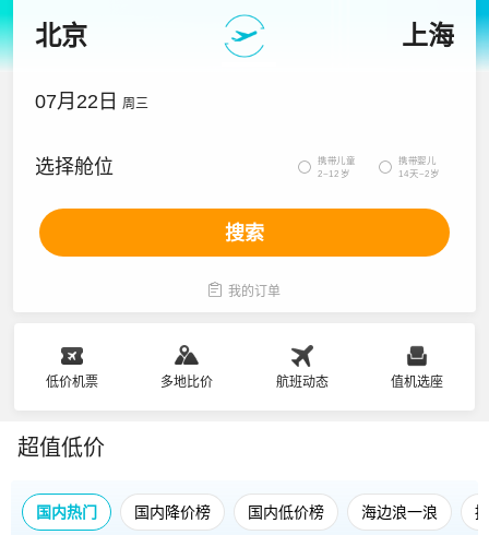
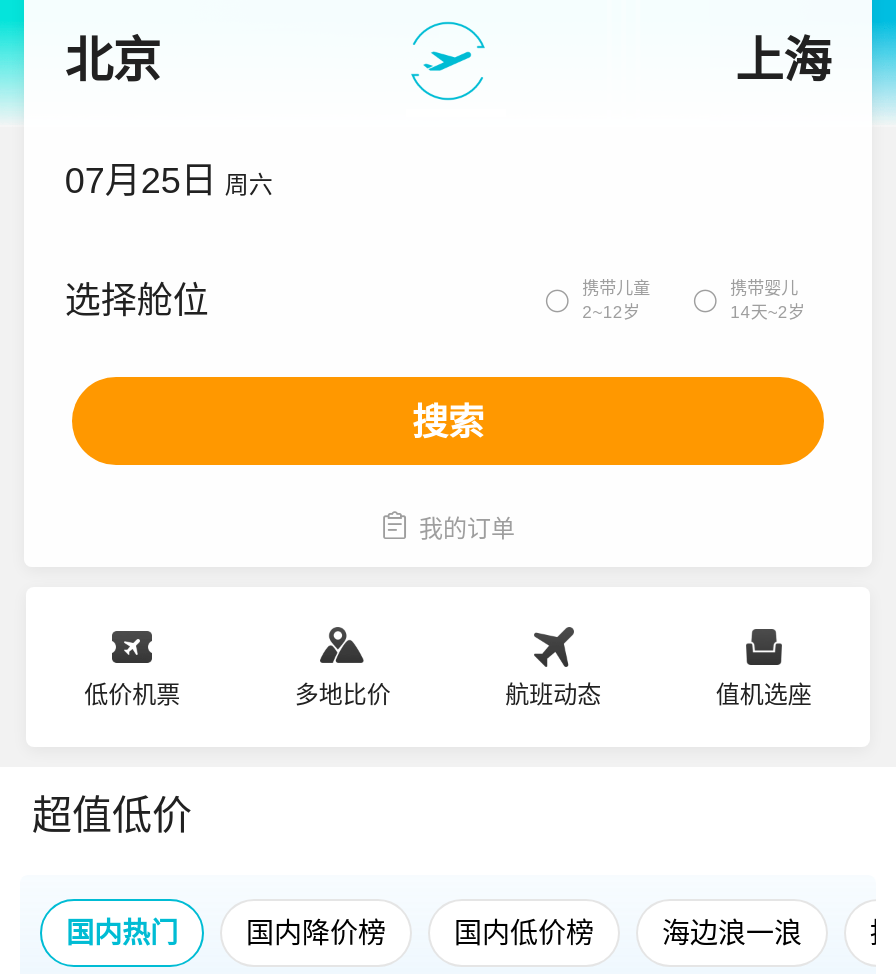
[35,91,149,112] 07月22日 周三 -> [65,161,273,201] 07月25日 周六

